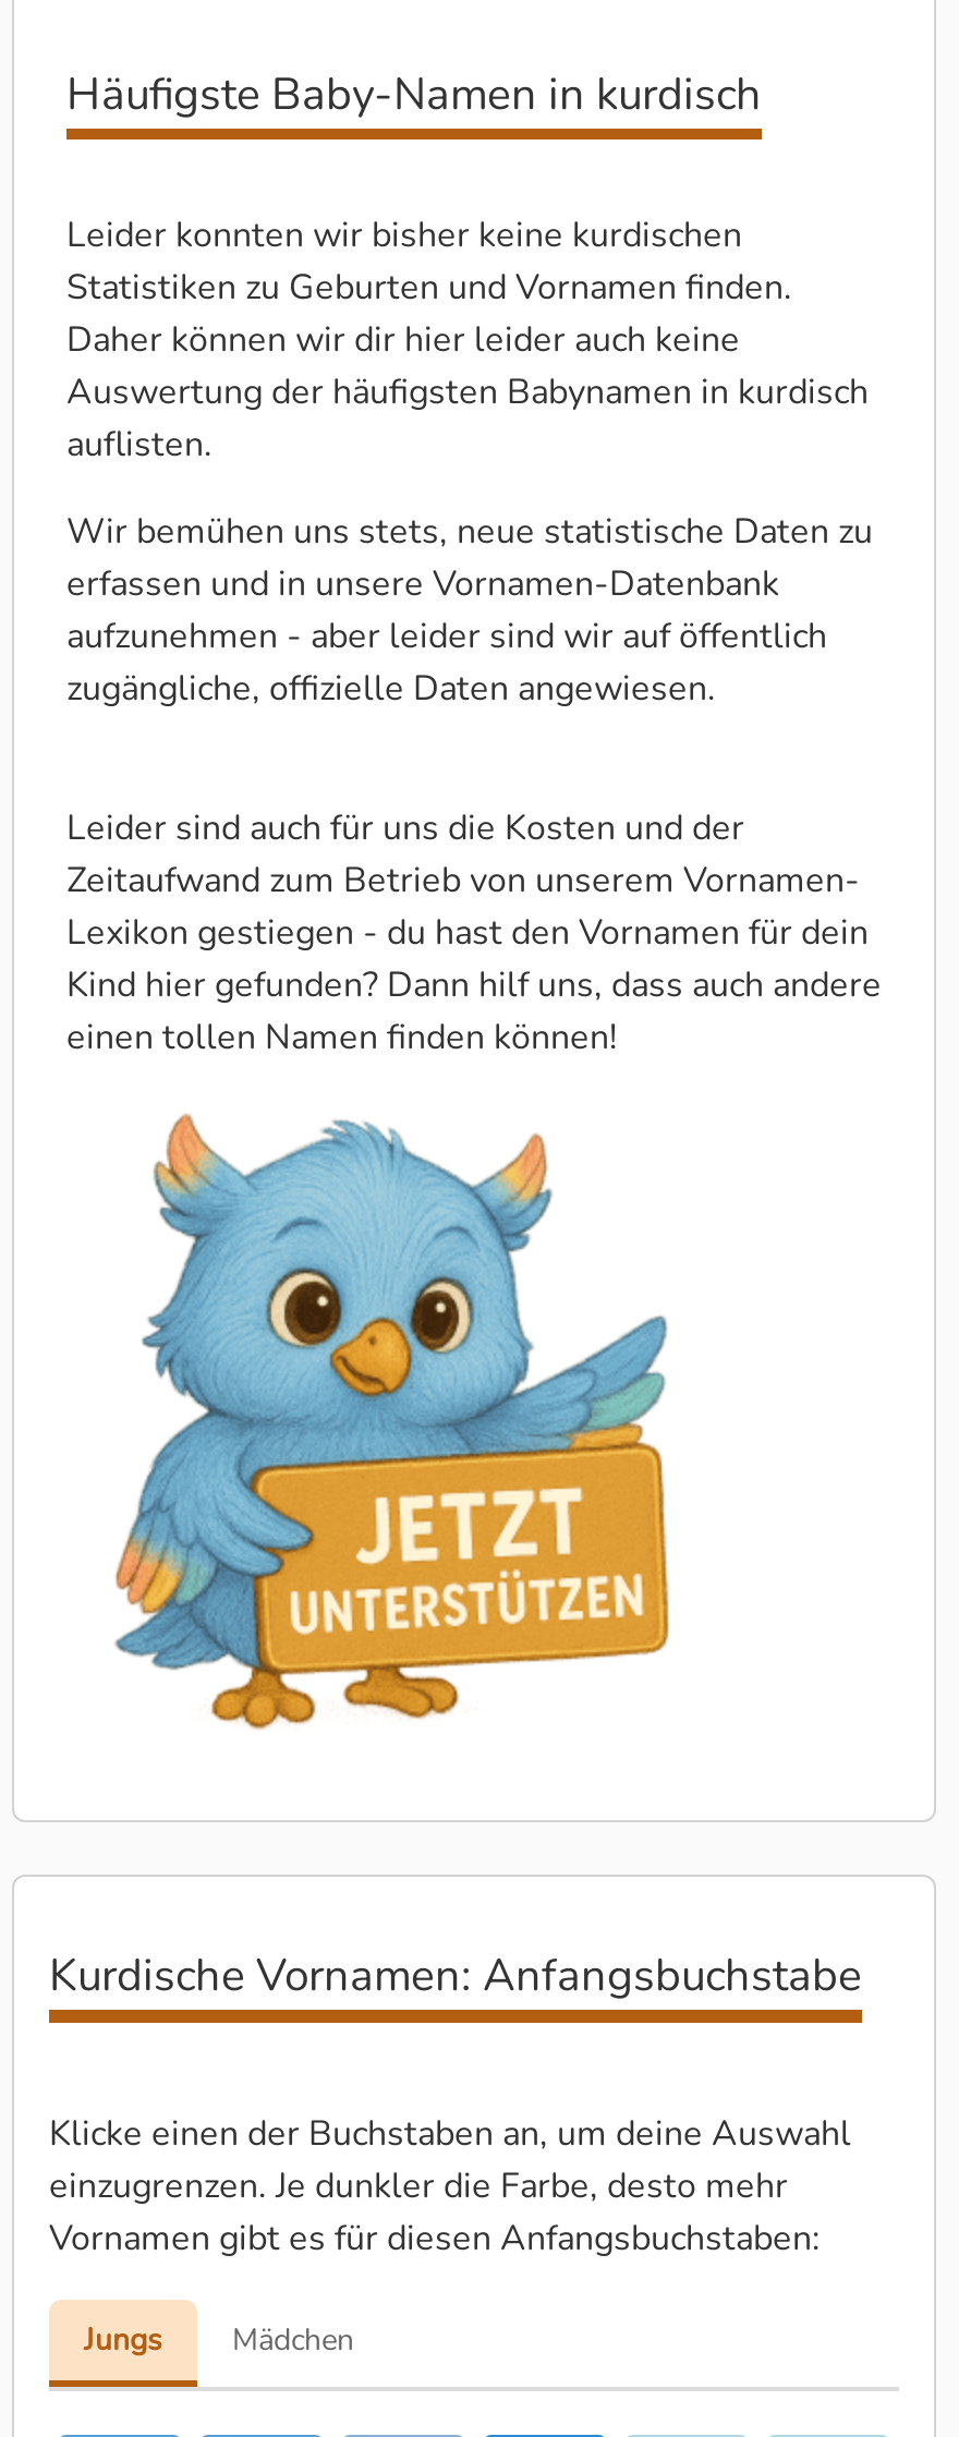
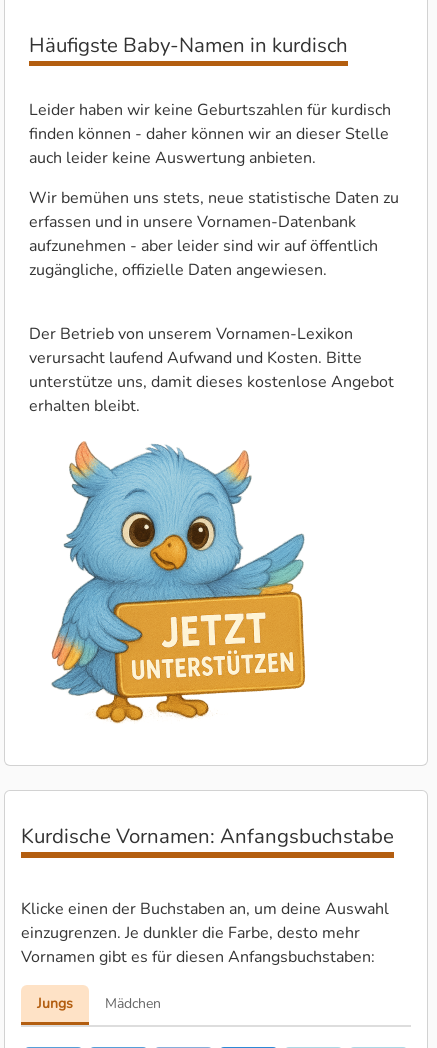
[66,211,869,469] Leider konnten wir bisher keine kurdischen | Statistiken zu Geburten und Vornamen finden. | Daher können wir dir hier leider auch keine | Auswertung der häufigsten Babynamen in kurdisch | auflisten. -> [29,99,391,169] Leider haben wir keine Geburtszahlen für kurdisch | finden können - daher können wir an dieser Stelle | auch leider keine Auswertung anbieten.
[66,804,882,1062] Leider sind auch für uns die Kosten und der | Zeitaufwand zum Betrieb von unserem Vornamen- | Lexikon gestiegen - du hast den Vornamen für dein | Kind hier gefunden? Dann hilf uns, dass auch andere | einen tollen Namen finden können! -> [29,323,394,417] Der Betrieb von unserem Vornamen-Lexikon | verursacht laufend Aufwand und Kosten. Bitte | unterstütze uns, damit dieses kostenlose Angebot | erhalten bleibt.

